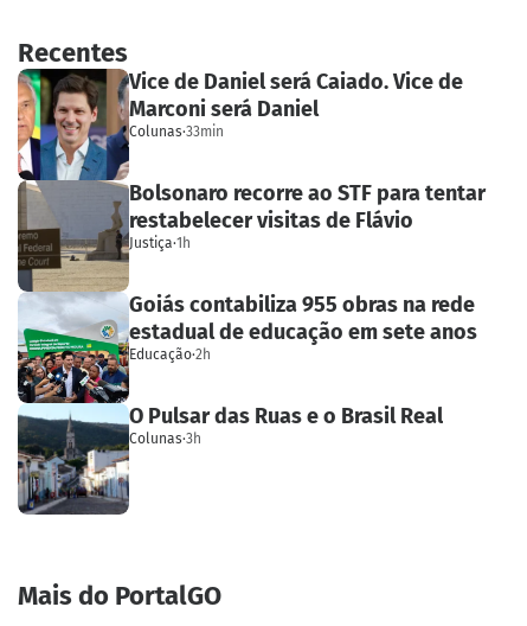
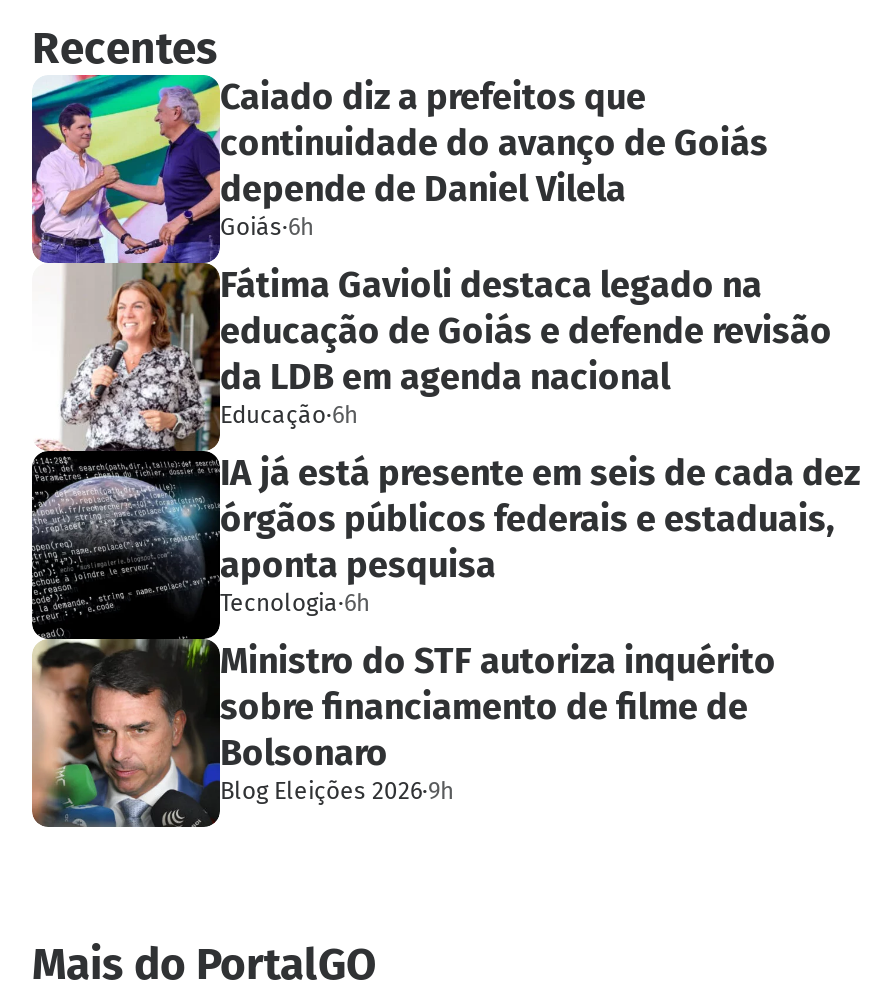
[17,69,463,516] [image] | Vice de Daniel será Caiado. Vice de | Marconi será Daniel | Colunas·33min -> [30,74,768,828] [image] | Caiado diz a prefeitos que | continuidade do avanço de Goiás | depende de Daniel Vilela | Goiás·6h
[129,180,486,251] Bolsonaro recorre ao STF para tentar | restabelecer visitas de Flávio | Justiça·1h -> [220,262,832,428] Fátima Gavioli destaca legado na | educação de Goiás e defende revisão | da LDB em agenda nacional | Educação·6h
[129,292,477,363] Goiás contabiliza 955 obras na rede | estadual de educação em sete anos | Educação·2h -> [220,450,860,616] IA já está presente em seis de cada dez | órgãos públicos federais e estaduais, | aponta pesquisa | Tecnologia·6h
[129,403,443,447] O Pulsar das Ruas e o Brasil Real | Colunas·3h -> [220,638,776,804] Ministro do STF autoriza inquérito | sobre financiamento de filme de | Bolsonaro | Blog Eleições 2026·9h

